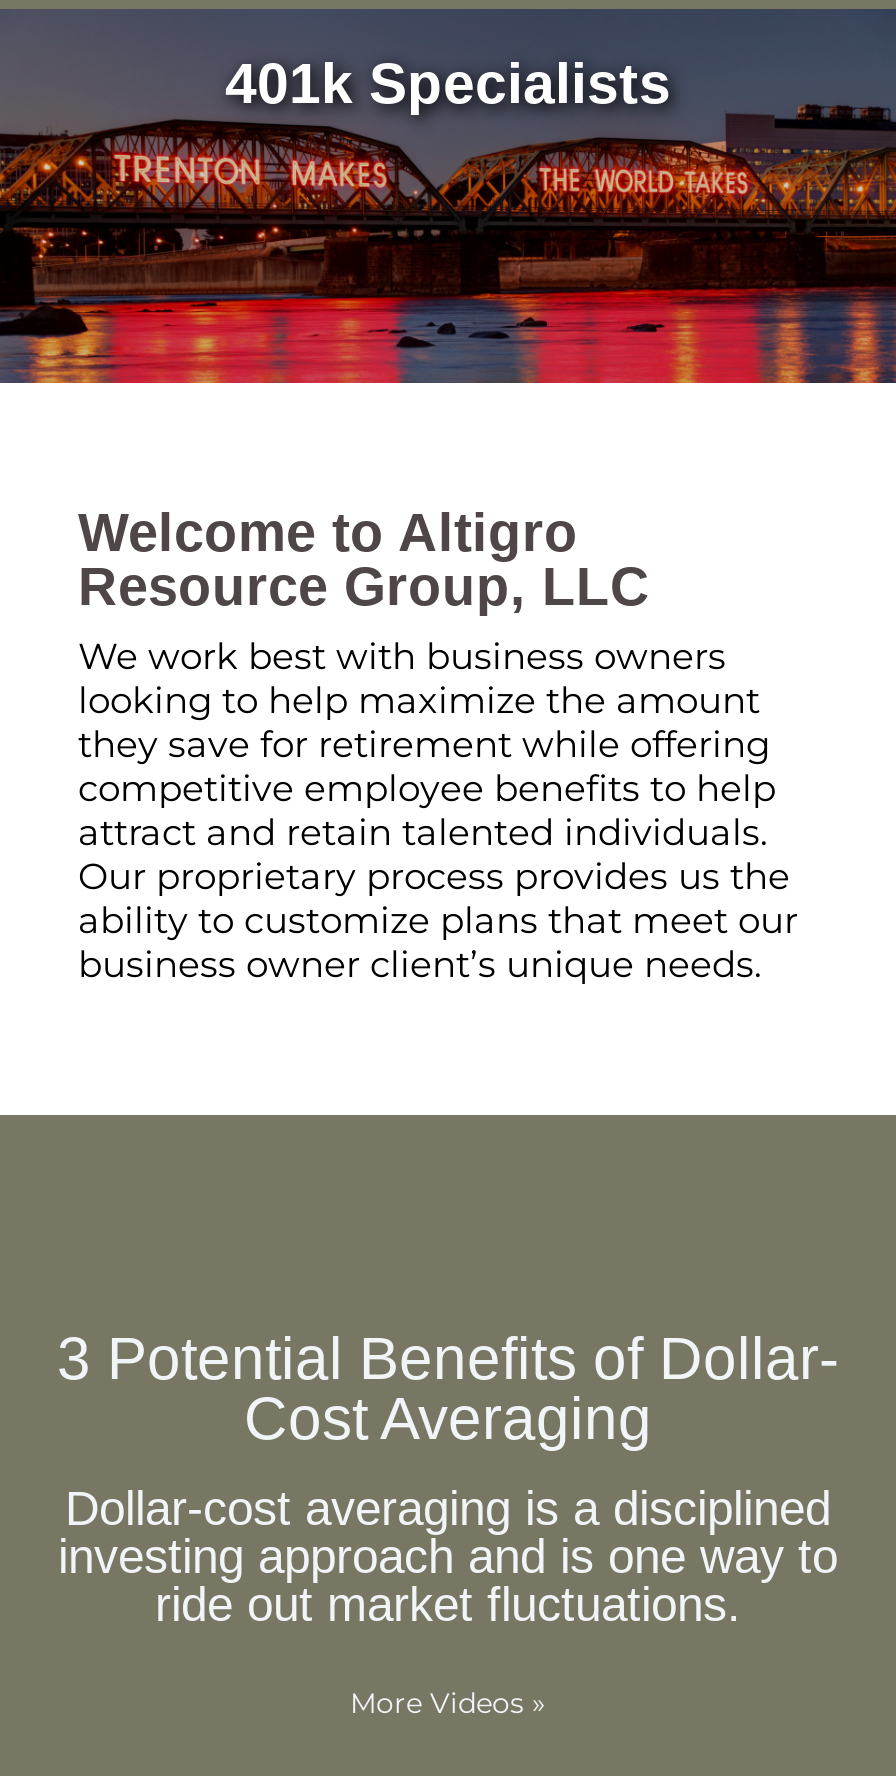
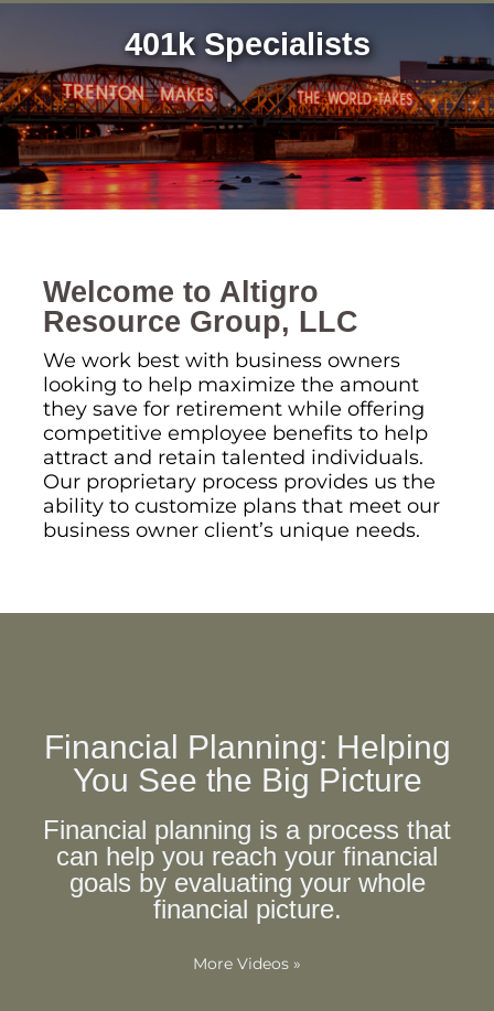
[57,1324,839,1450] 3 Potential Benefits of Dollar- | Cost Averaging -> [44,728,450,798] Financial Planning: Helping | You See the Big Picture
[58,1480,838,1630] Dollar-cost averaging is a disciplined | investing approach and is one way to | ride out market fluctuations. -> [43,814,451,923] Financial planning is a process that | can help you reach your financial | goals by evaluating your whole | financial picture.

